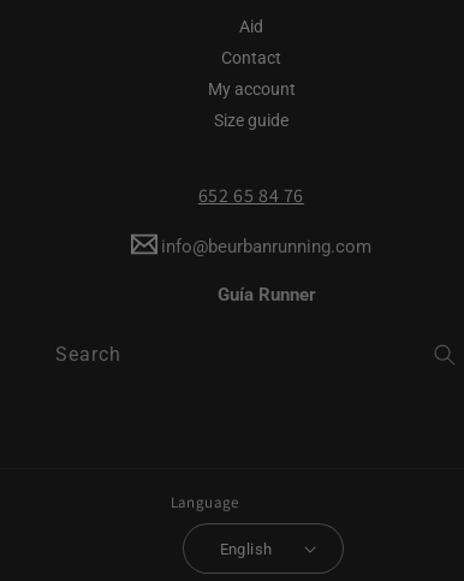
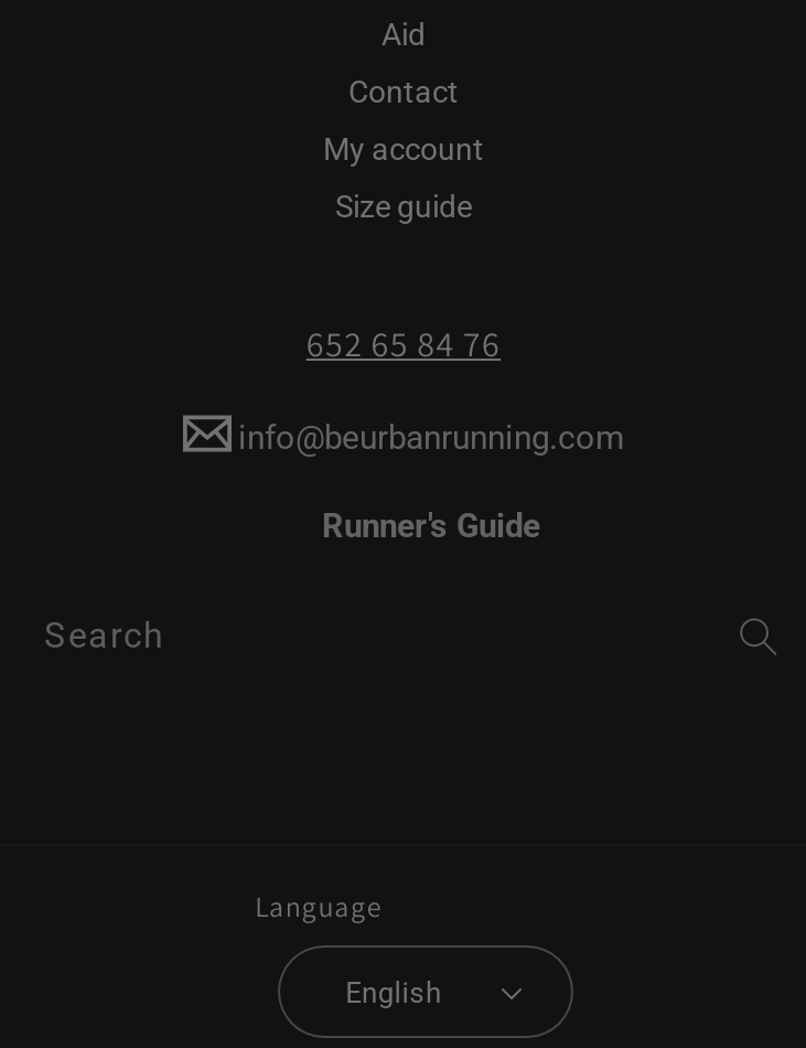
[217,283,316,305] Guía Runner -> [322,505,540,545] Runner's Guide

